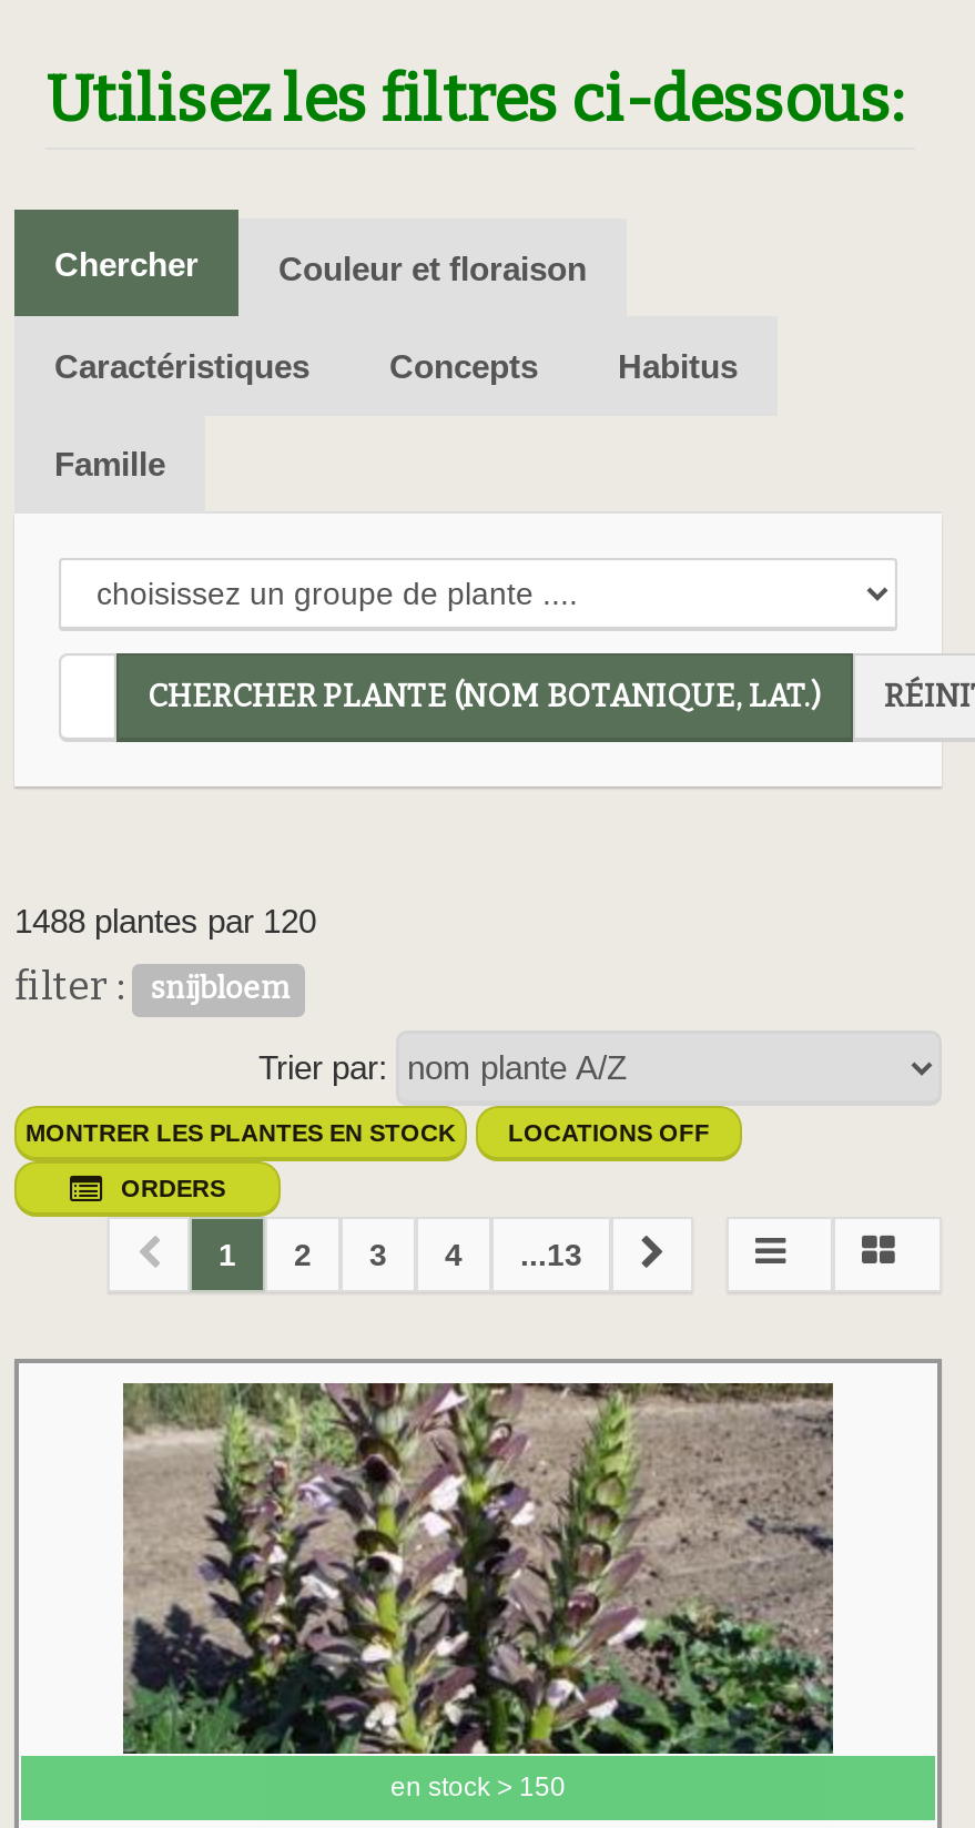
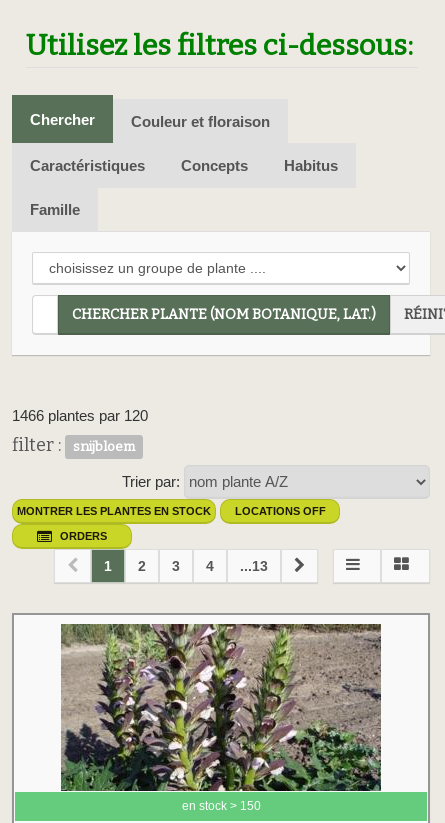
[14,902,316,940] 1488 plantes par 120 -> [12,407,148,424] 1466 plantes par 120

